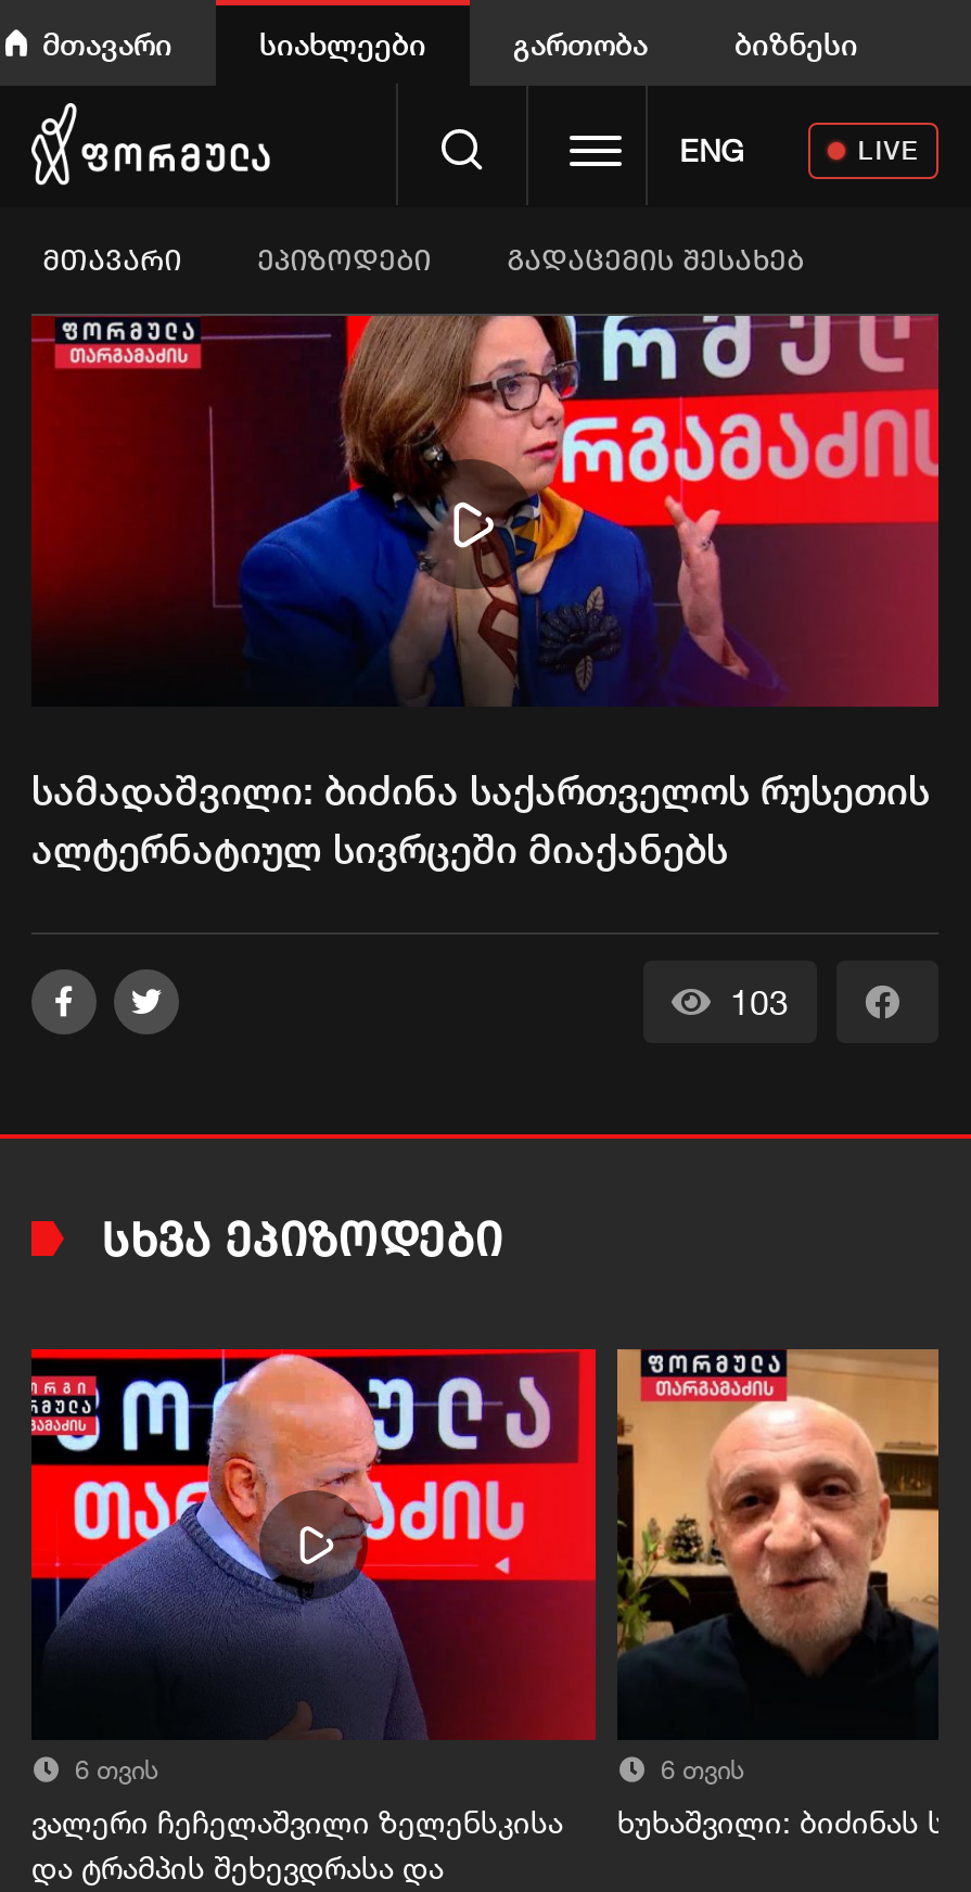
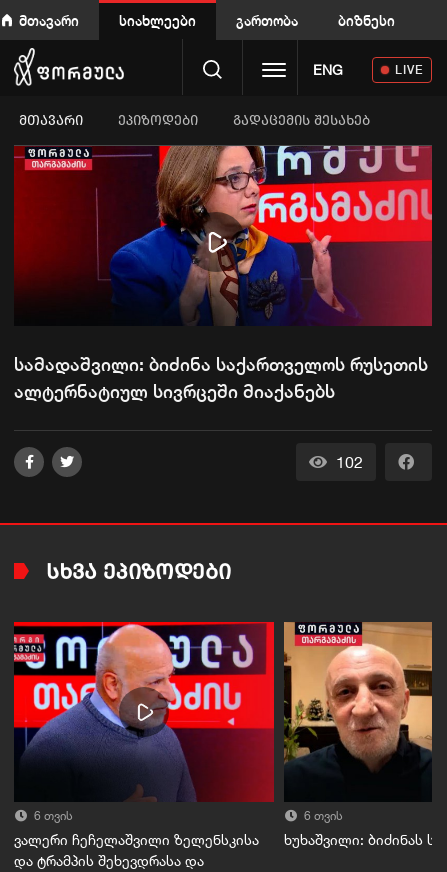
[721,982,789,1021] 103 -> [332,453,363,471] 102

